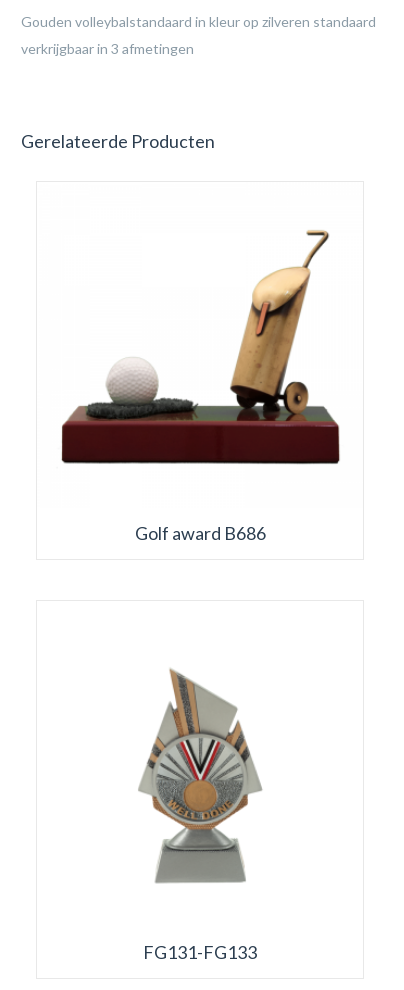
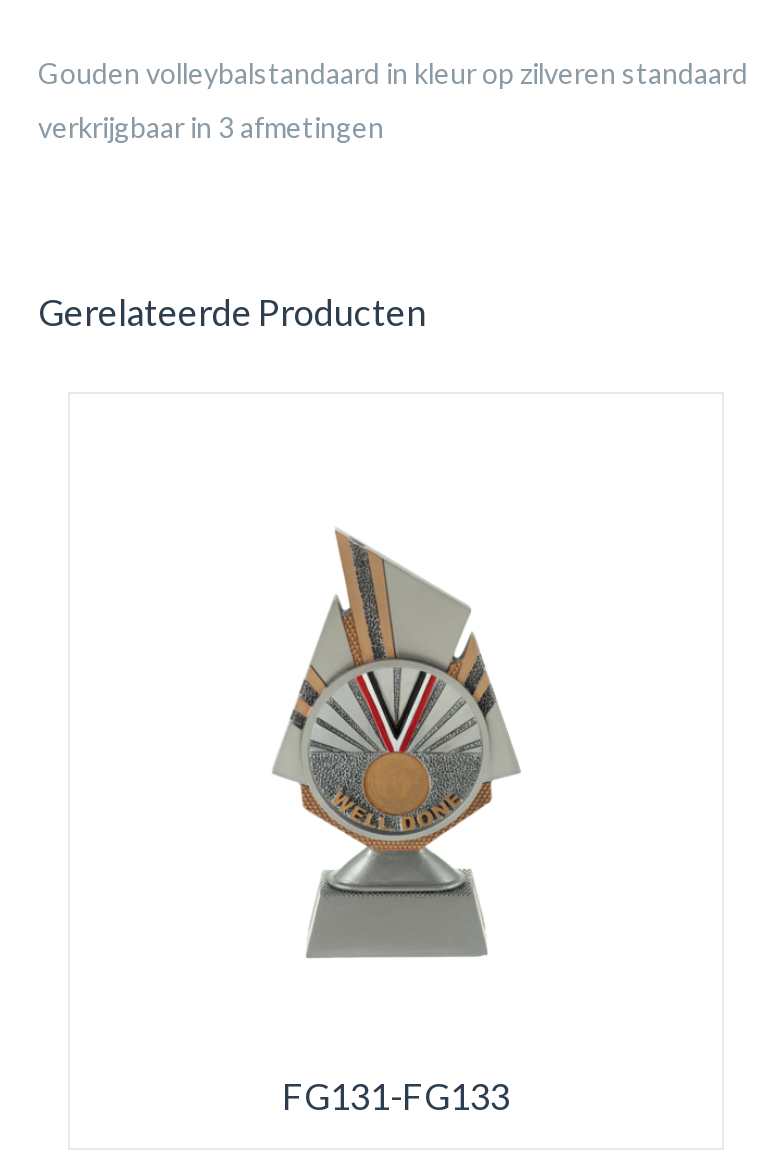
[61,230,341,465] [image] -> none
[134,522,265,544] Golf award B686 -> none

